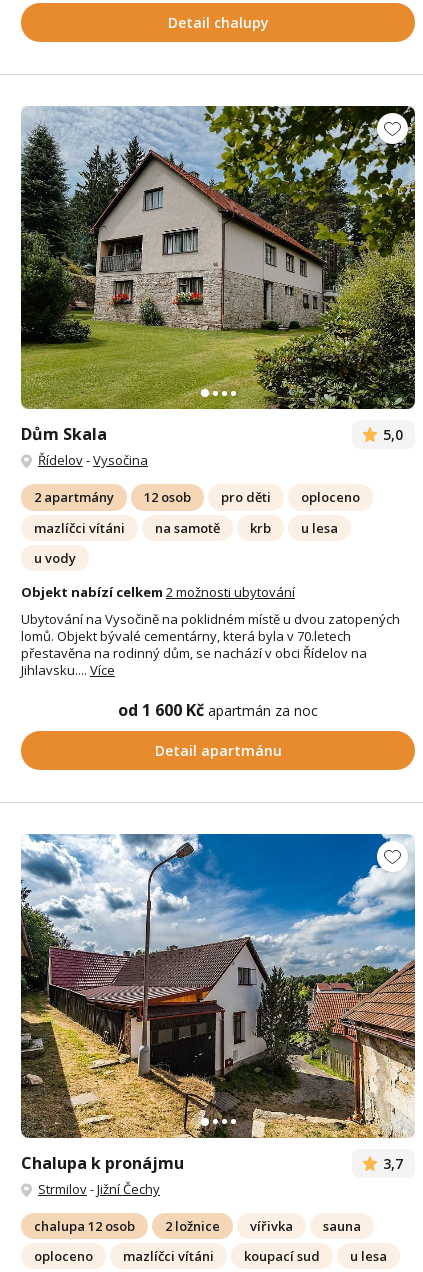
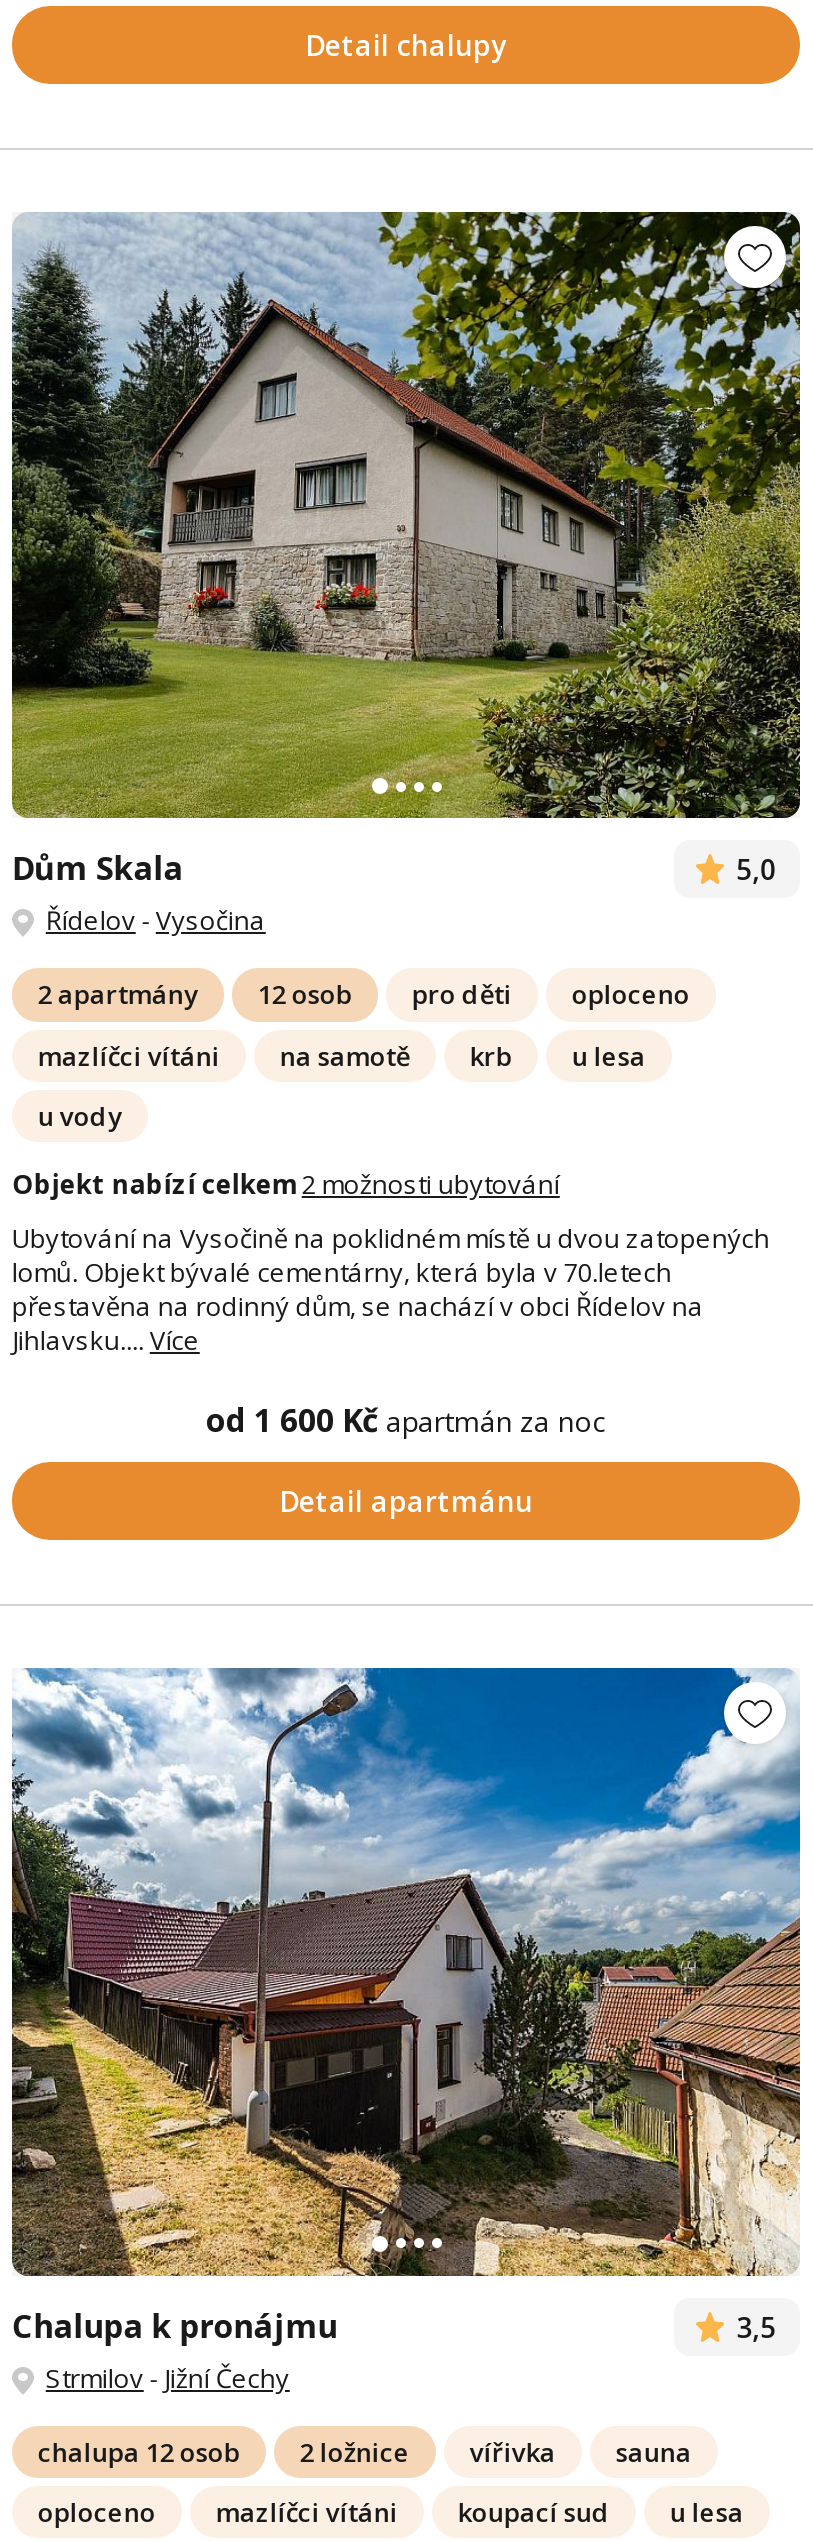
[383,1154,403,1173] 3,7 -> [736,2307,776,2345] 3,5

